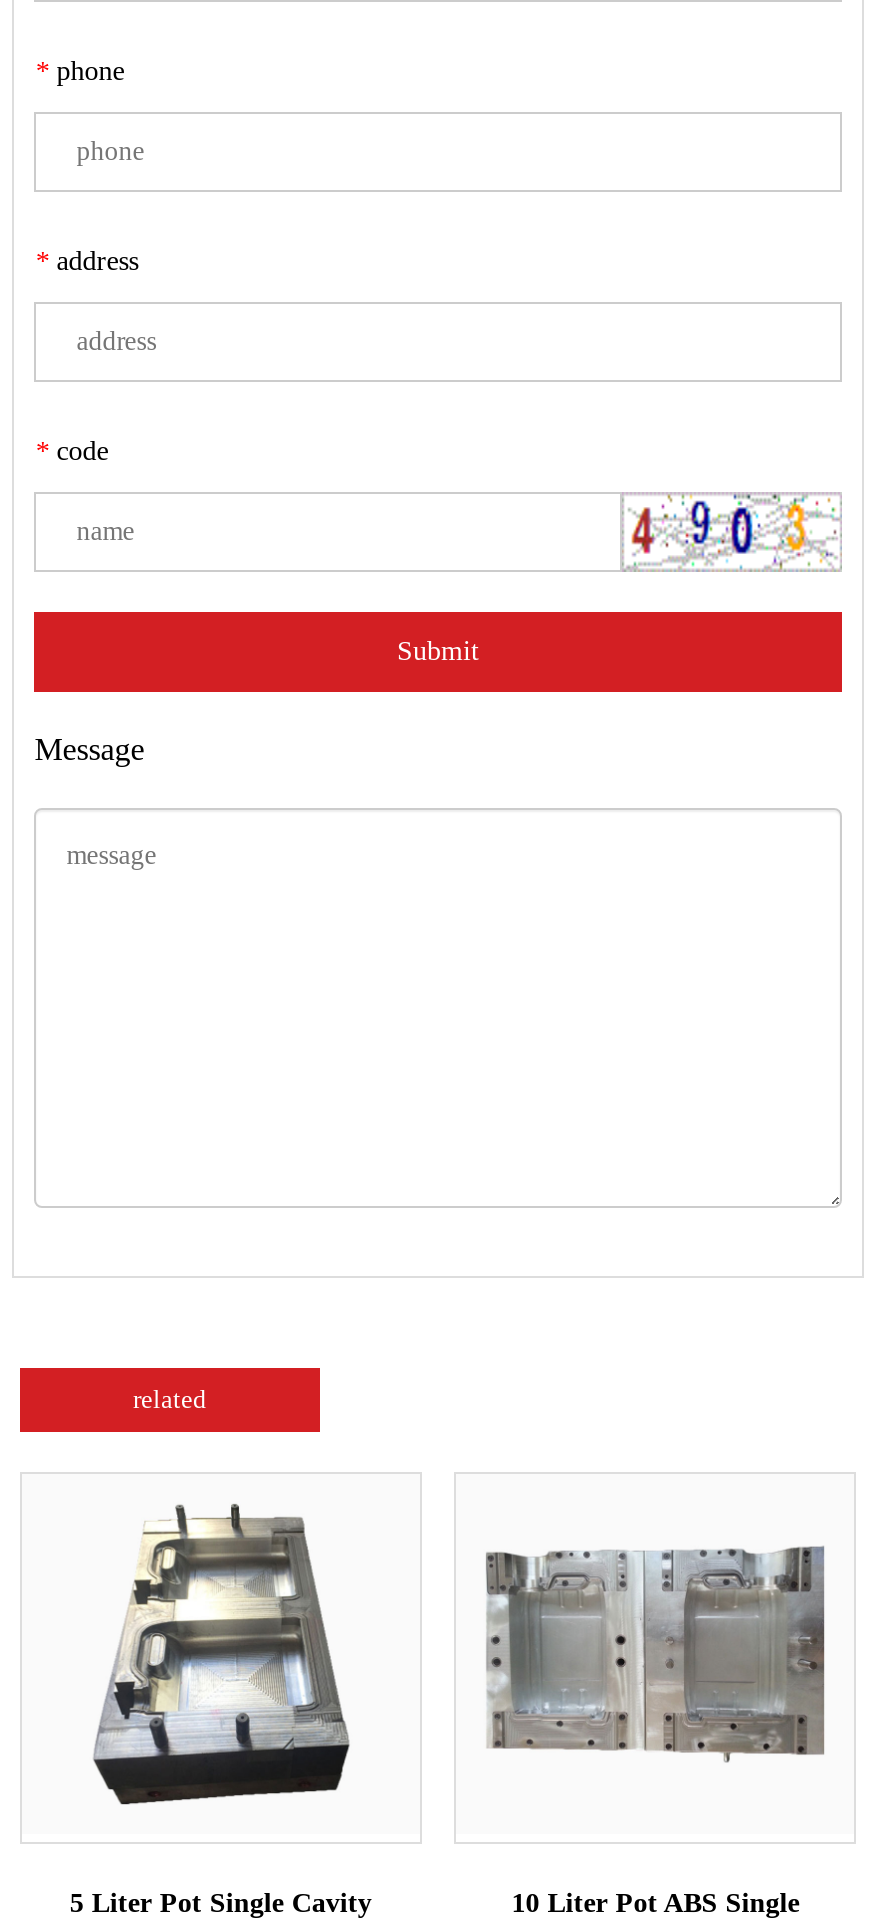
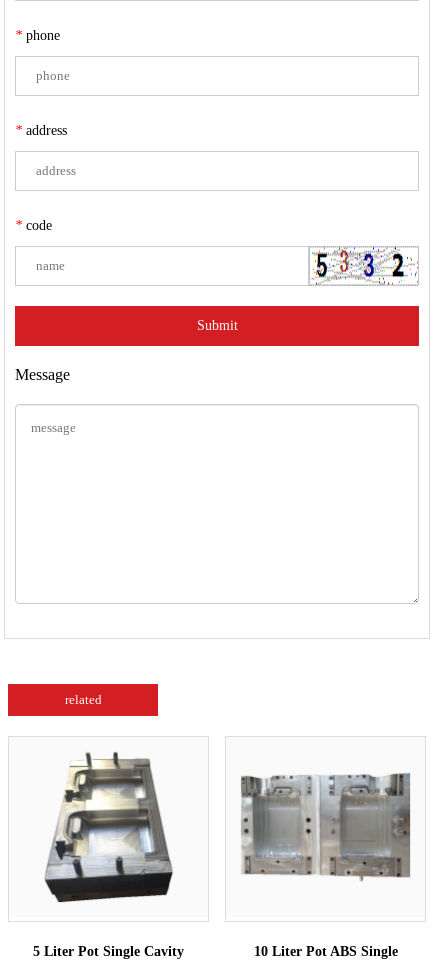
[630,494,838,566] [image] -> [312,247,418,283] [image]

